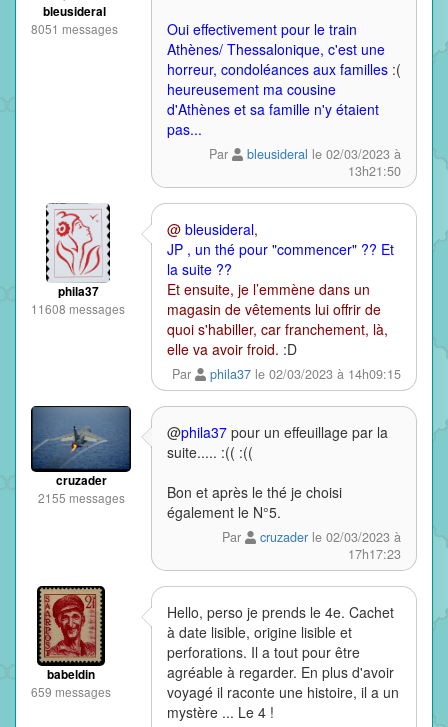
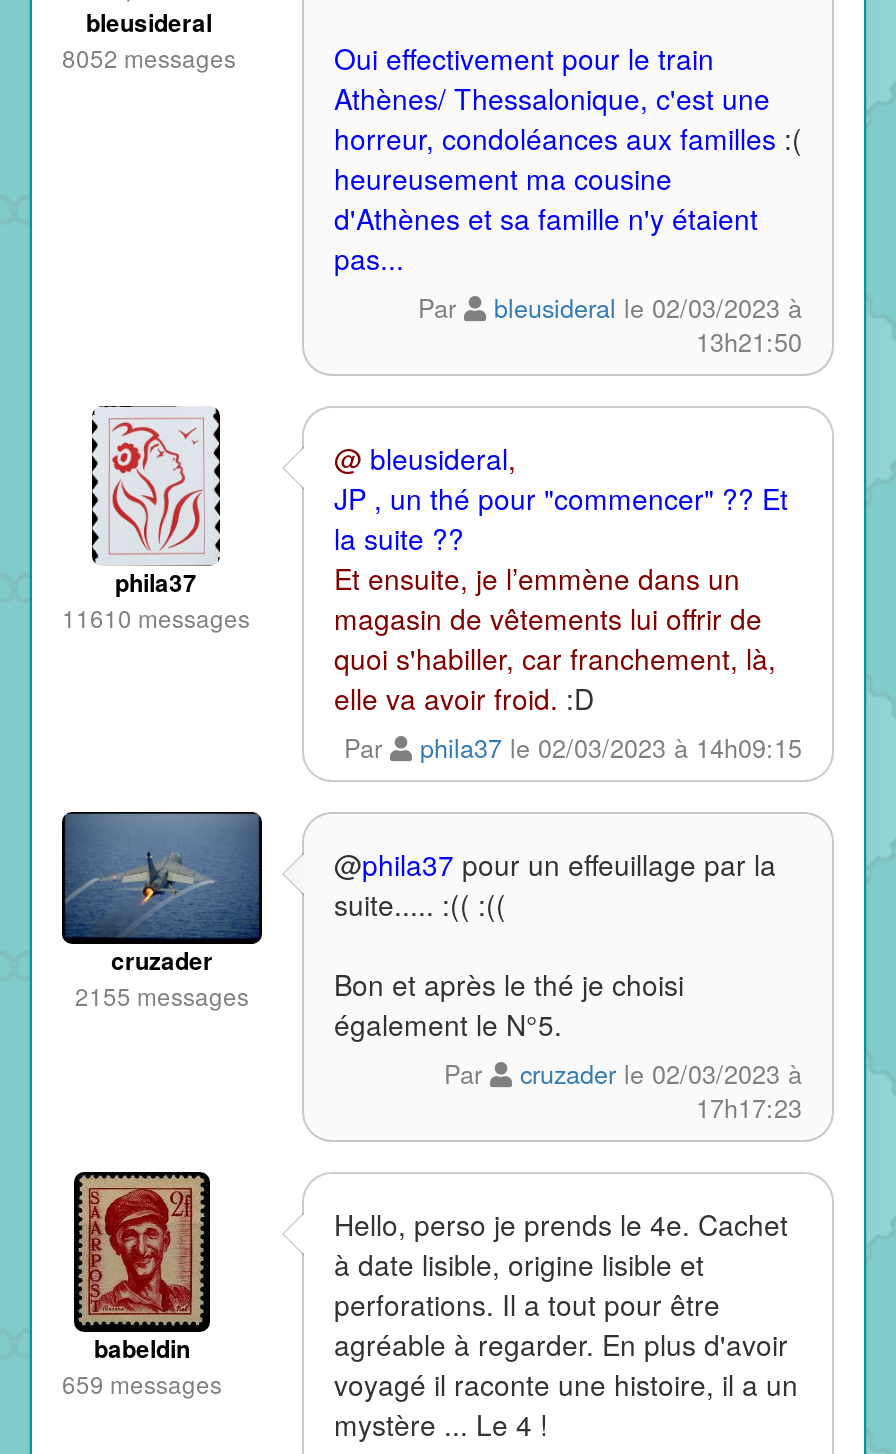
[31,20,118,37] 8051 messages -> [62,40,236,74] 8052 messages
[31,300,125,317] 11608 messages -> [62,600,250,634] 11610 messages

